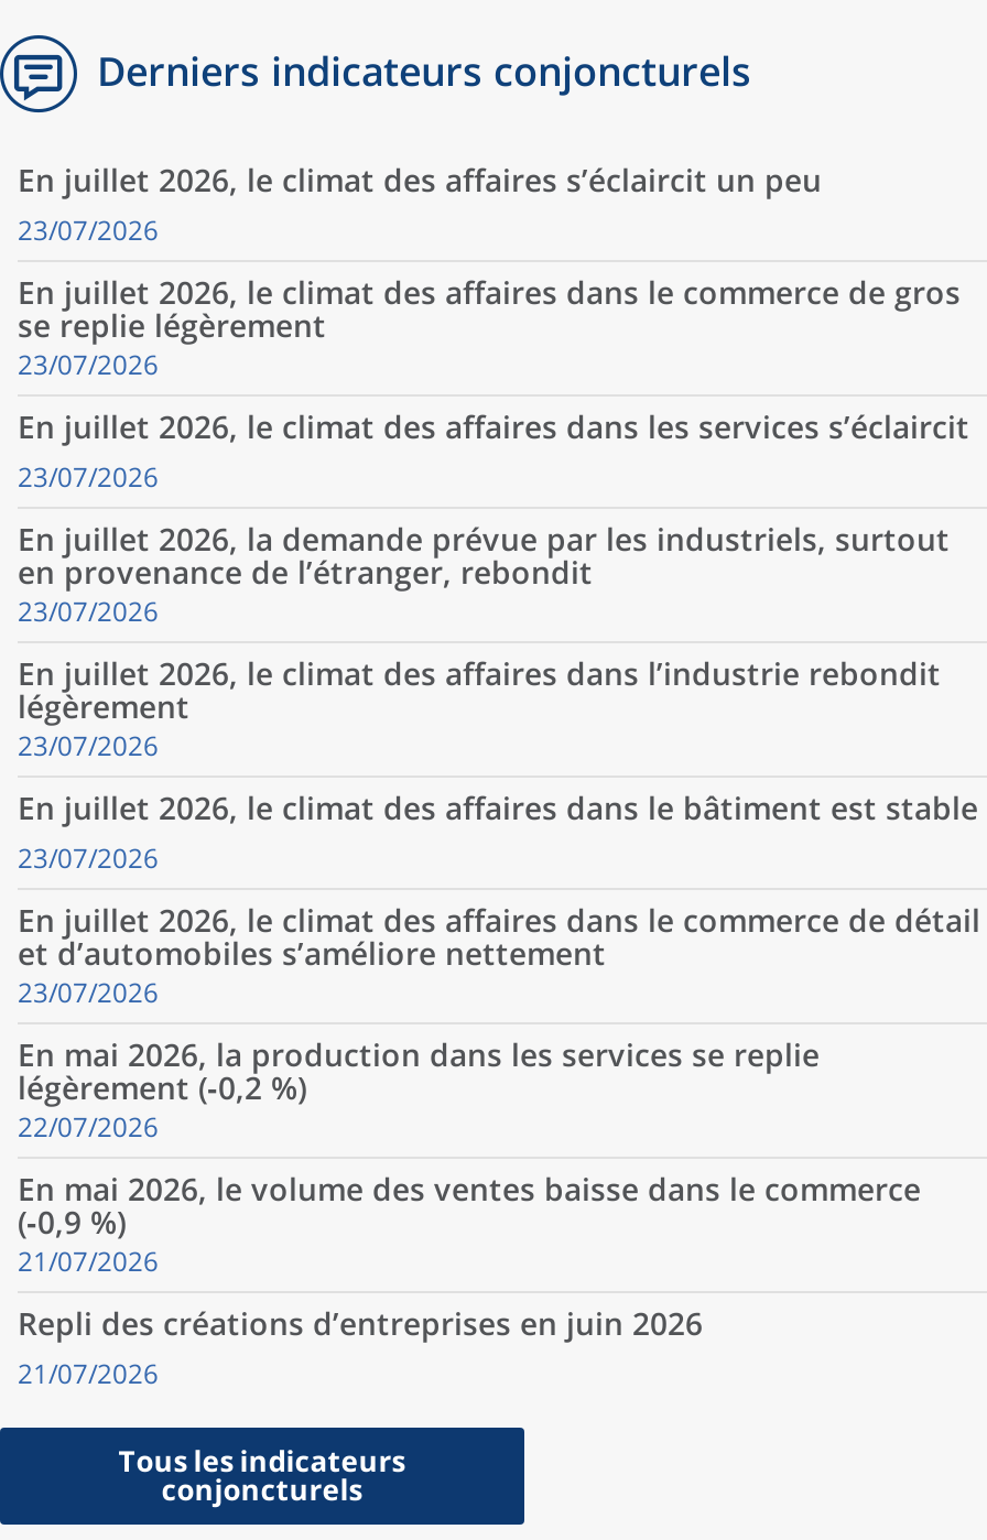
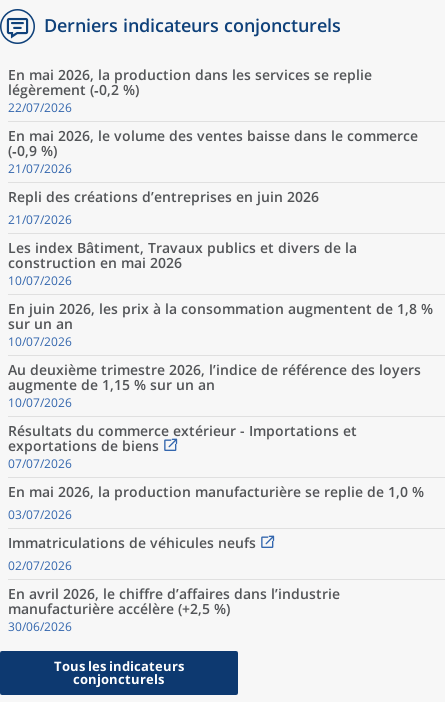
[18,159,980,1011] En juillet 2026, le climat des affaires s’éclaircit un peu | 23/07/2026 | En juillet 2026, le climat des affaires dans le commerce de gros | se replie légèrement | 23/07/2026 | En juillet 2026, le climat des affaires dans les services s’éclaircit | 23/07/2026 | En juillet 2026, la demande prévue par les industriels, surtout | en provenance de l’étranger, rebondit | 23/07/2026 | En juillet 2026, le climat des affaires dans l’industrie rebondit | légèrement | 23/07/2026 | En juillet 2026, le climat des affaires dans le bâtiment est stable | 23/07/2026 | En juillet 2026, le climat des affaires dans le commerce de détail | et d’automobiles s’améliore nettement | 23/07/2026 -> none
moved [18,1033,921,1392] -> [8,65,418,228]: En mai 2026, la production dans les services se replie | légèrement (‑0,2 %) | 22/07/2026 | En mai 2026, le volume des ventes baisse dans le commerce | (‑0,9 %) | 21/07/2026 | Repli des créations d’entreprises en juin 2026 | 21/07/2026
none -> [8,238,433,635] Les index Bâtiment, Travaux publics et divers de la | construction en mai 2026 | 10/07/2026 | En juin 2026, les prix à la consommation augmentent de 1,8 % | sur un an | 10/07/2026 | Au deuxième trimestre 2026, l’indice de référence des loyers | augmente de 1,15 % sur un an | 10/07/2026 | Résultats du commerce extérieur - Importations et | exportations de biens | 07/07/2026 | En mai 2026, la production manufacturière se replie de 1,0 % | 03/07/2026 | Immatriculations de véhicules neufs | 02/07/2026 | En avril 2026, le chiffre d’affaires dans l’industrie | manufacturière accélère (+2,5 %) | 30/06/2026

